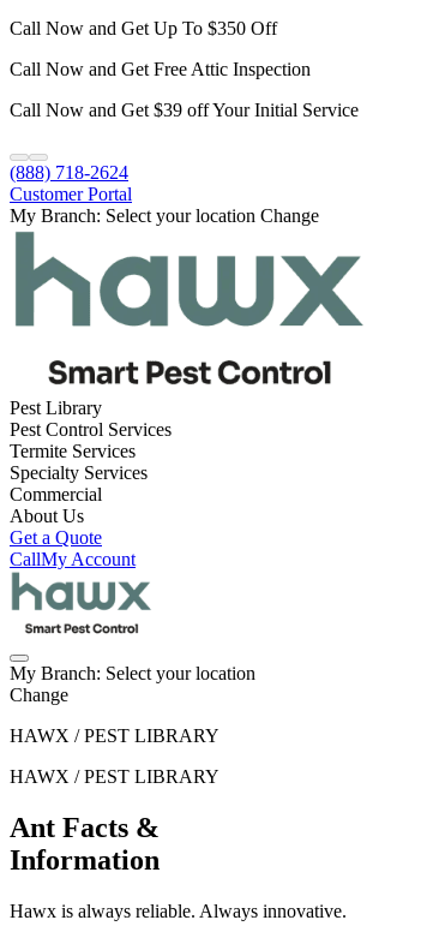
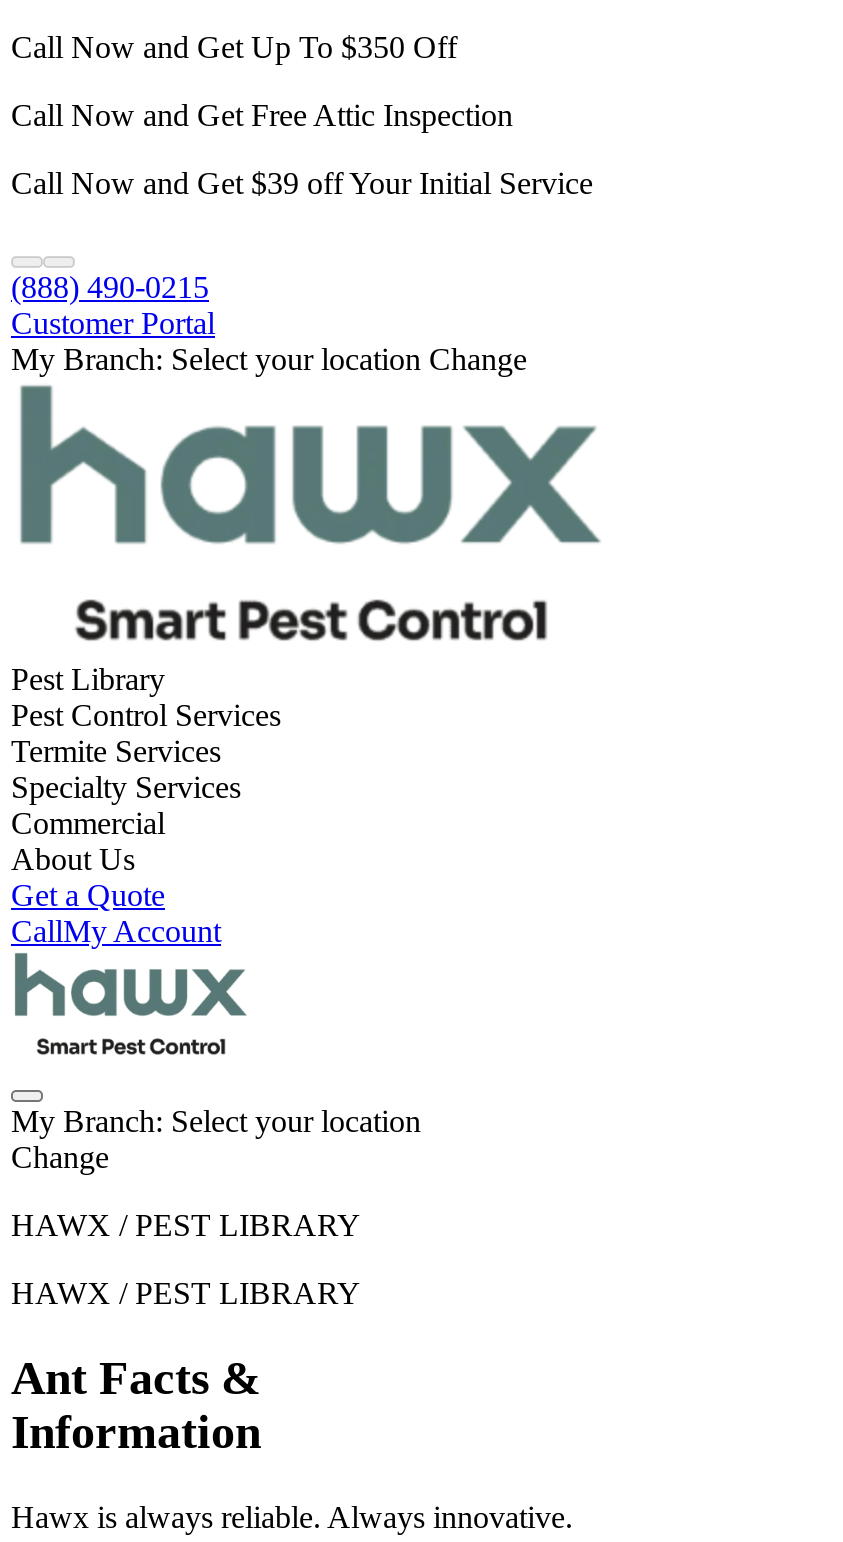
[10,162,128,183] (888) 718-2624 -> [11,270,209,304] (888) 490-0215

